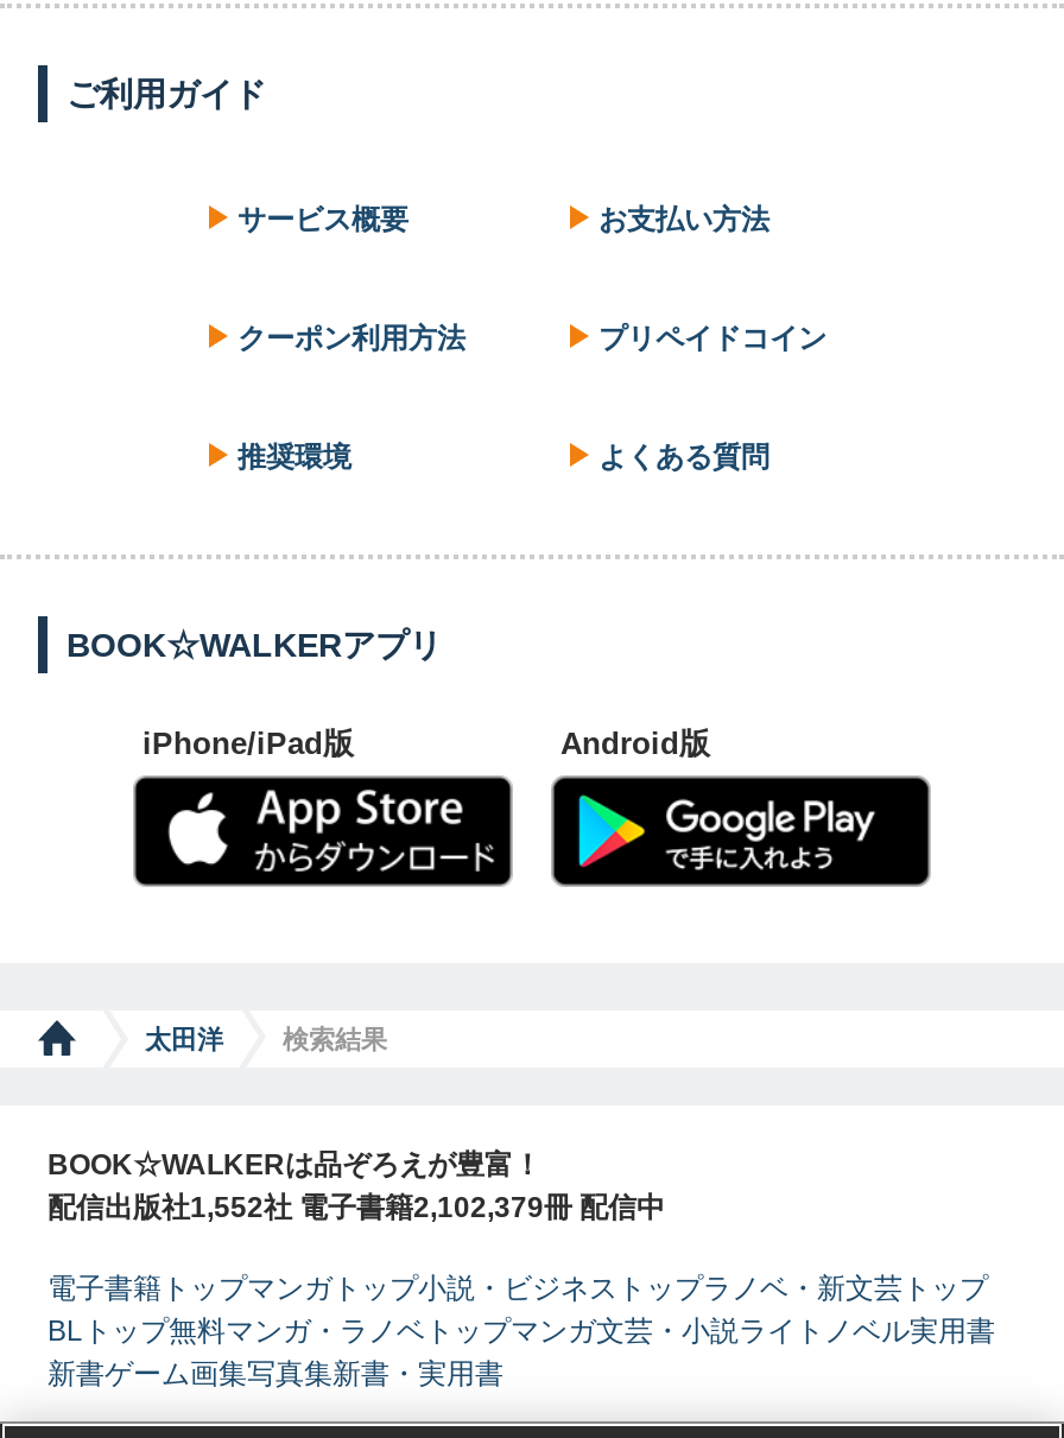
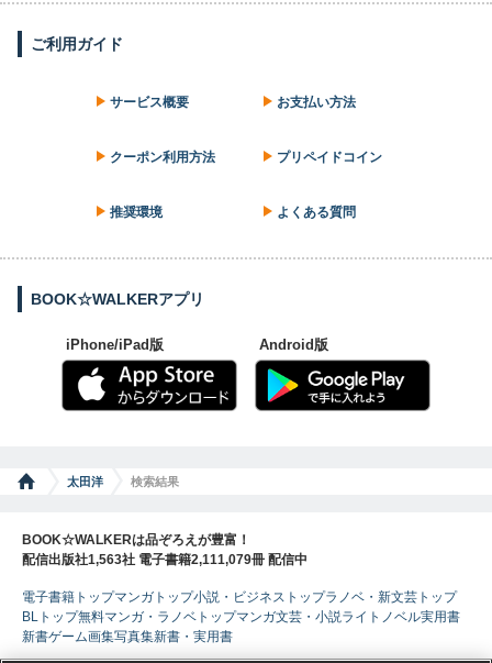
[47,1192,665,1225] 配信出版社1,552社 電子書籍2,102,379冊 配信中 -> [22,552,307,567] 配信出版社1,563社 電子書籍2,111,079冊 配信中

